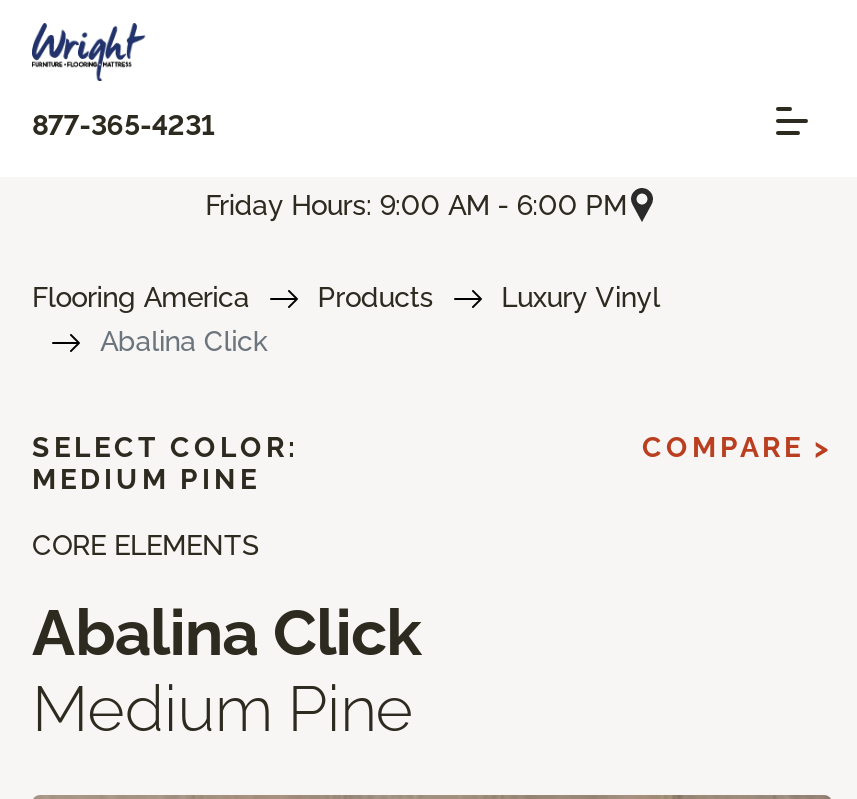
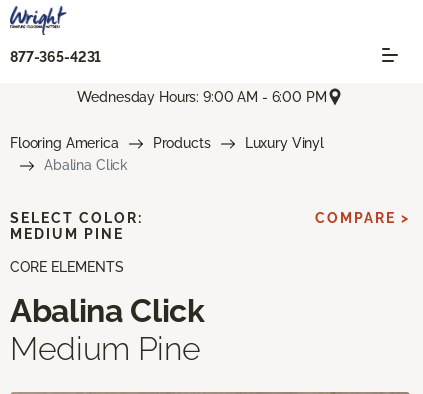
[205,188,627,220] Friday Hours: 9:00 AM - 6:00 PM -> [77,89,327,105] Wednesday Hours: 9:00 AM - 6:00 PM

